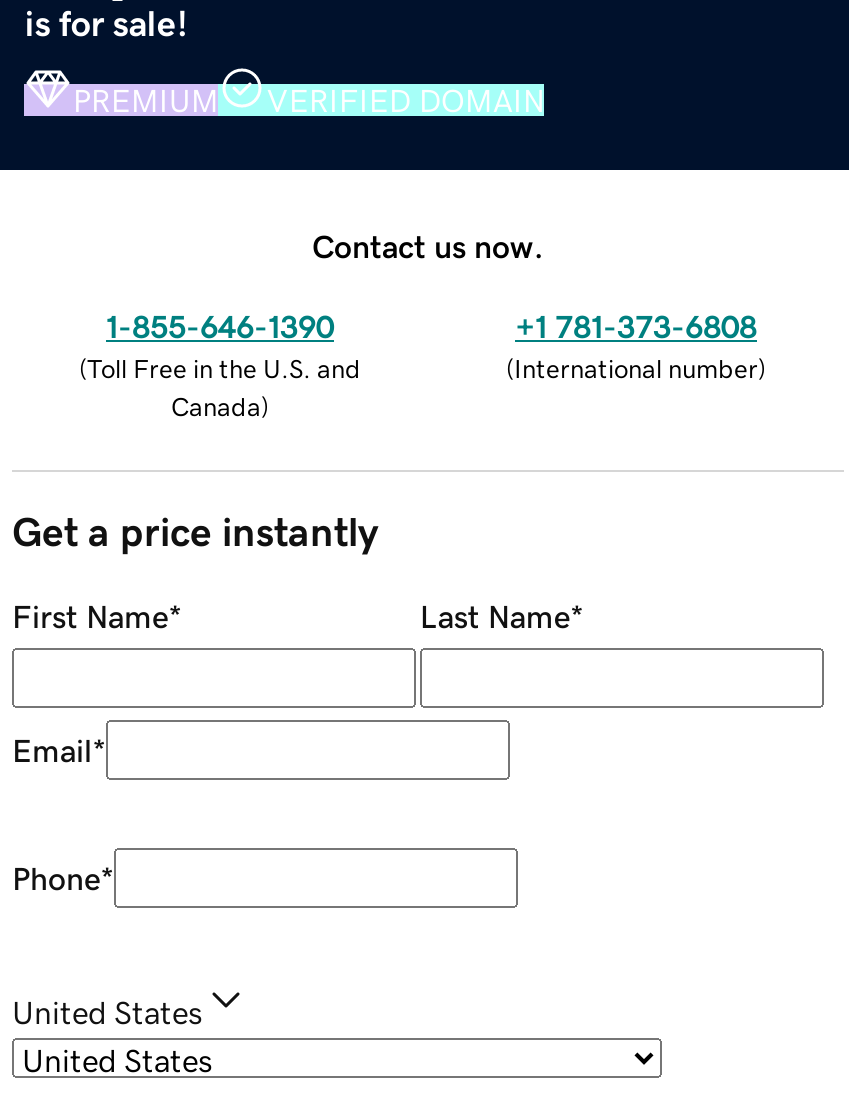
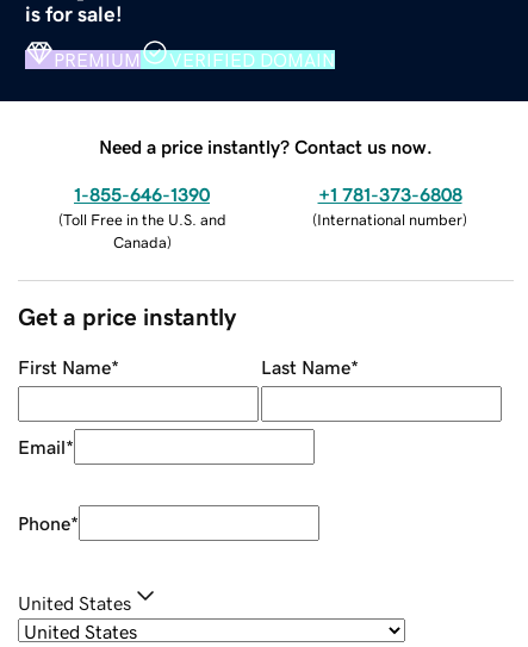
[312,229,544,261] Contact us now. -> [99,137,433,156] Need a price instantly? Contact us now.

